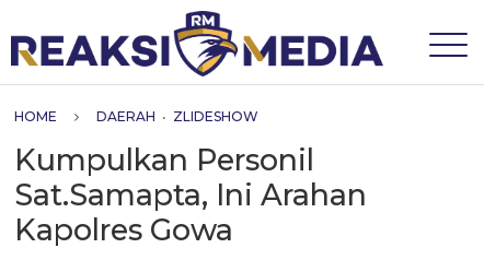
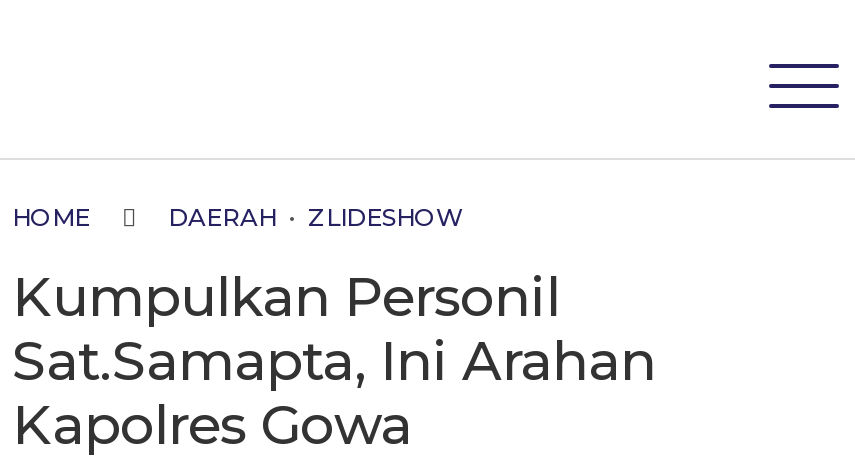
[10,10,384,78] [image] -> none

